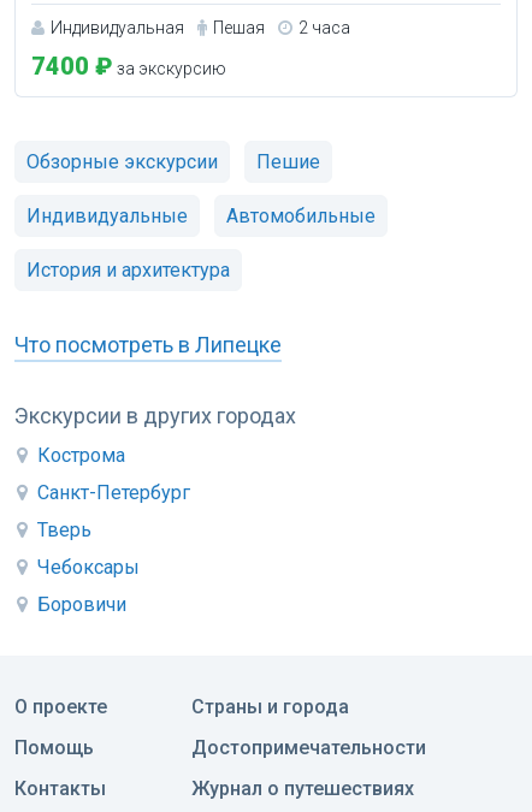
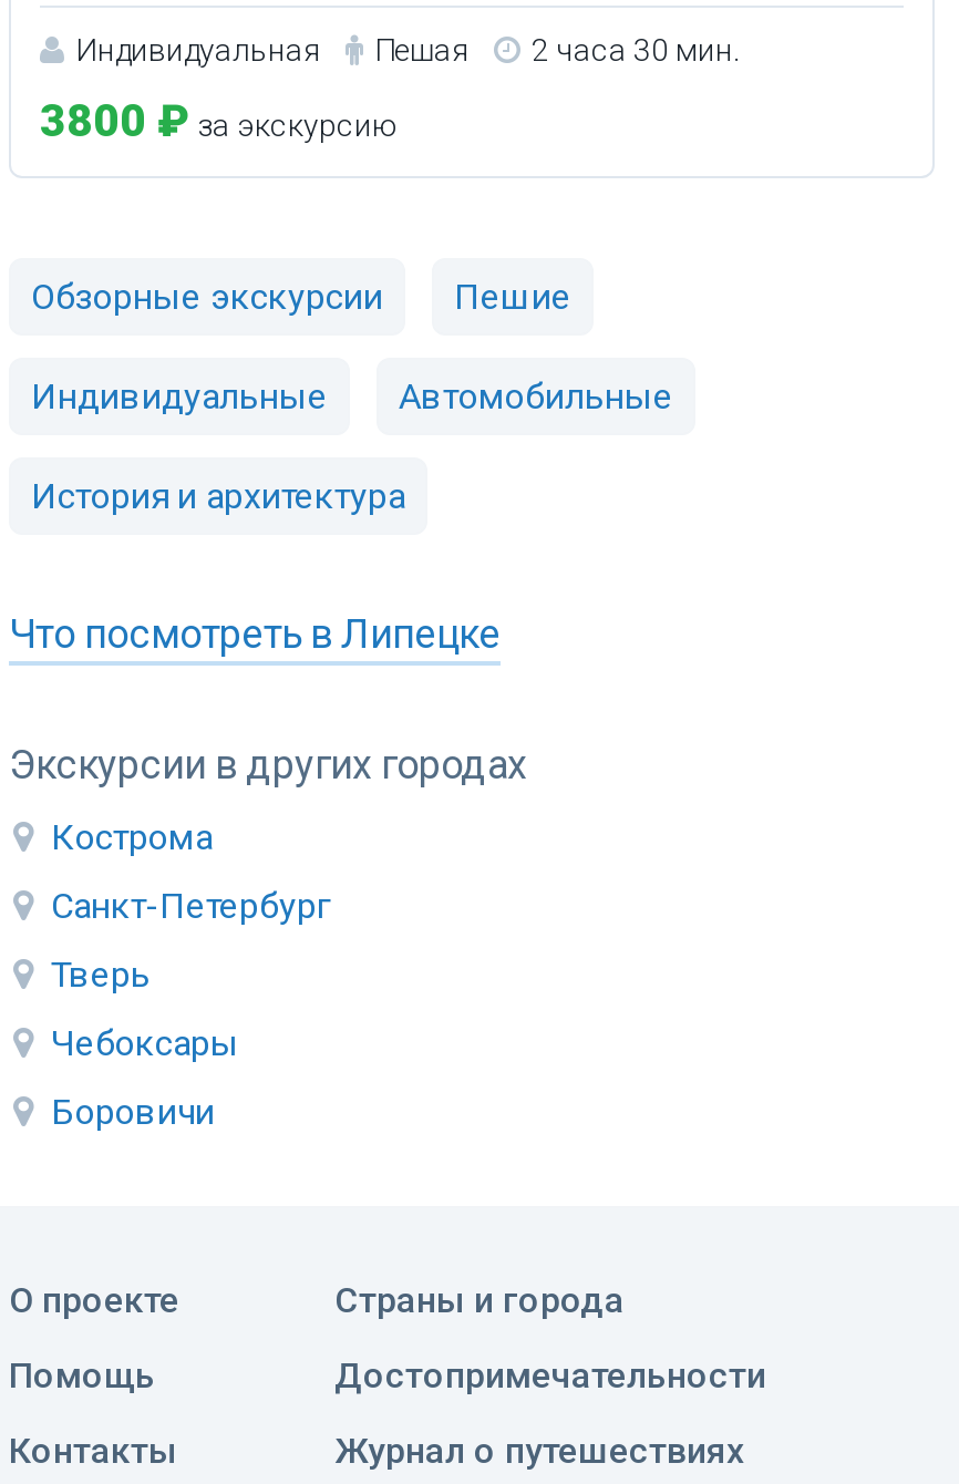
[51,18,350,38] Индивидуальная Пешая 2 часа -> [75,33,740,68] Индивидуальная Пешая 2 часа 30 мин.
[31,52,226,81] 7400 ₽ за экскурсию -> [40,95,399,148] 3800 ₽ за экскурсию

